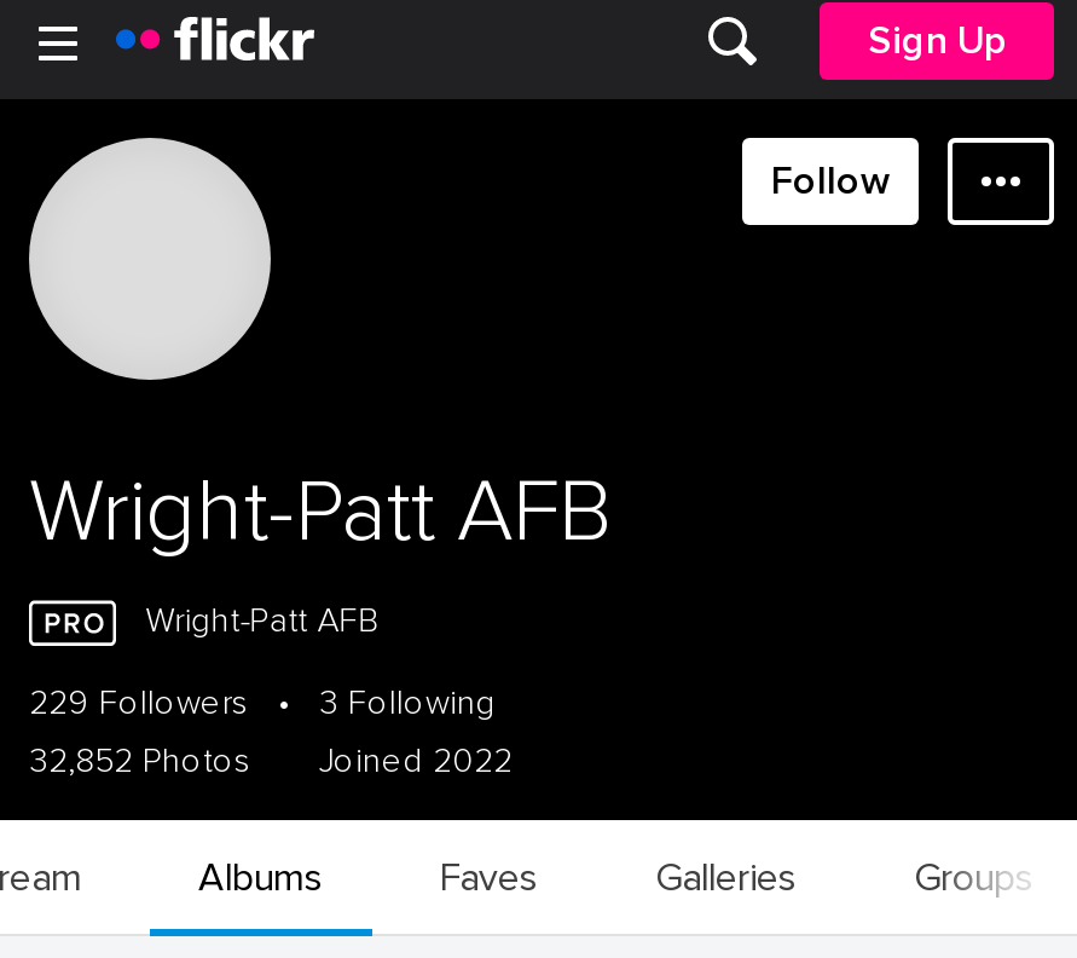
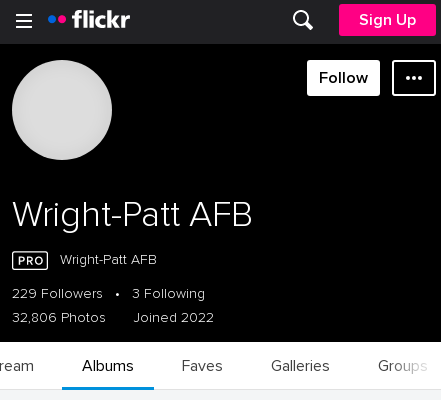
[29,740,513,781] 32,852 Photos Joined 2022 -> [12,309,214,326] 32,806 Photos Joined 2022

